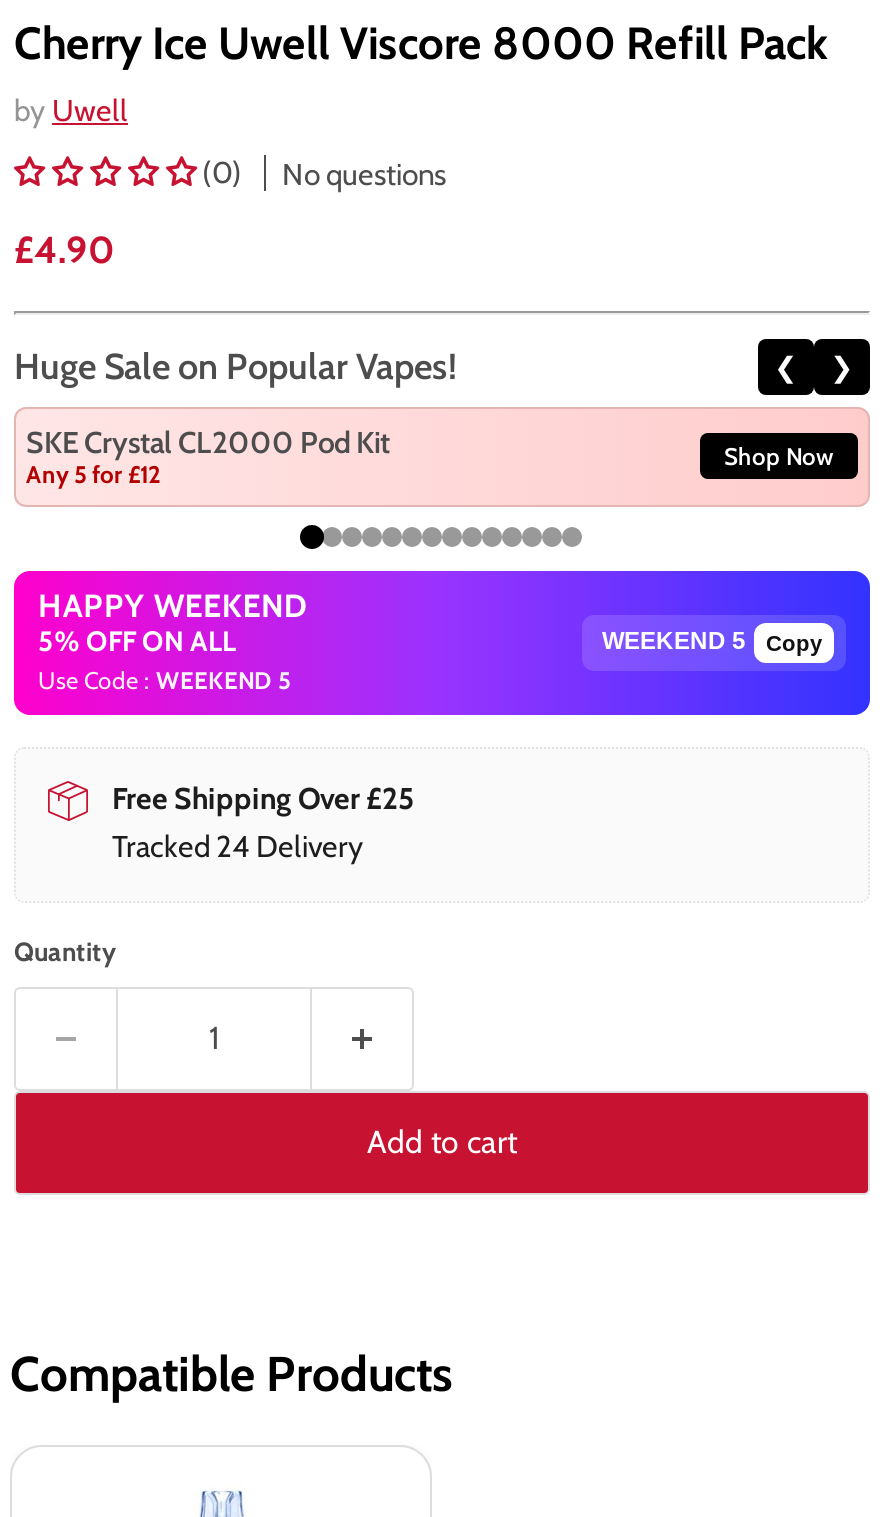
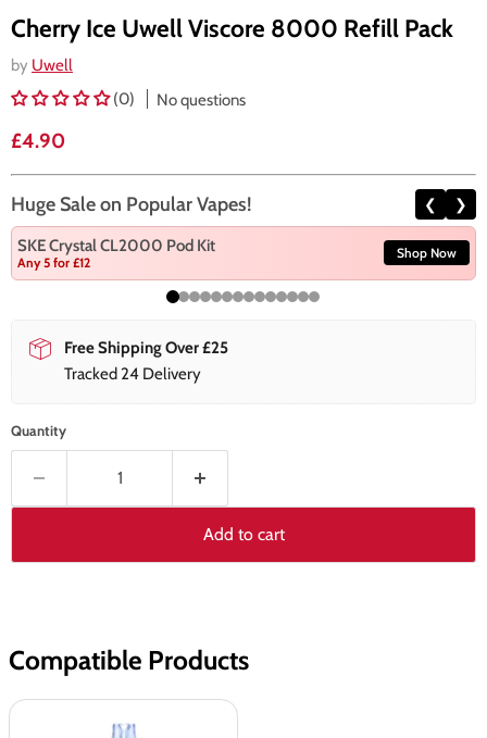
[16,569,872,717] [image] | HAPPY WEEKEND | 5% OFF ON ALL | Use Code : WEEKEND 5 -> none
[766,631,822,655] Copy -> none

